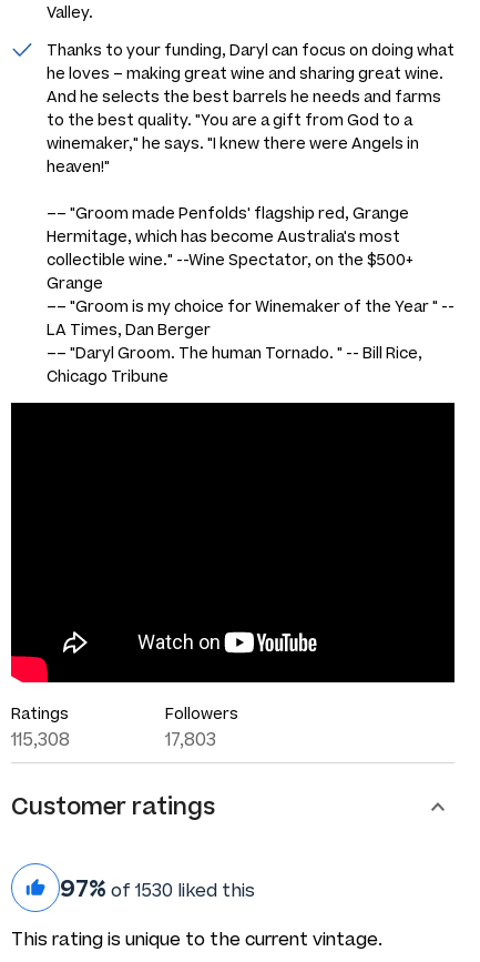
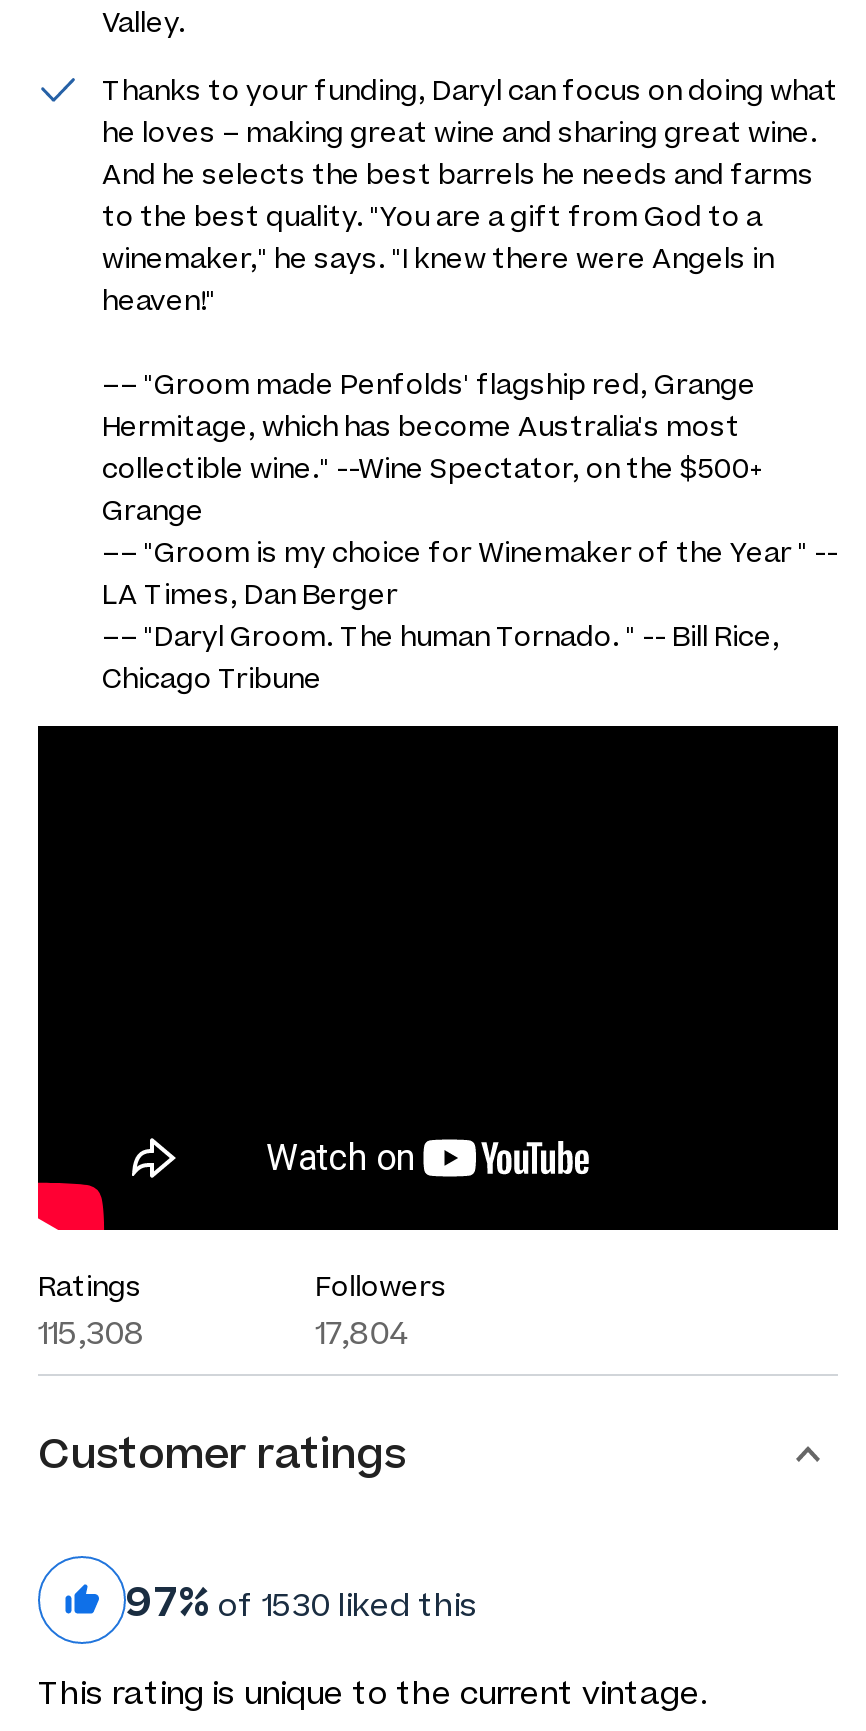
[165,729,216,750] 17,803 -> [315,1315,411,1353] 17,804

